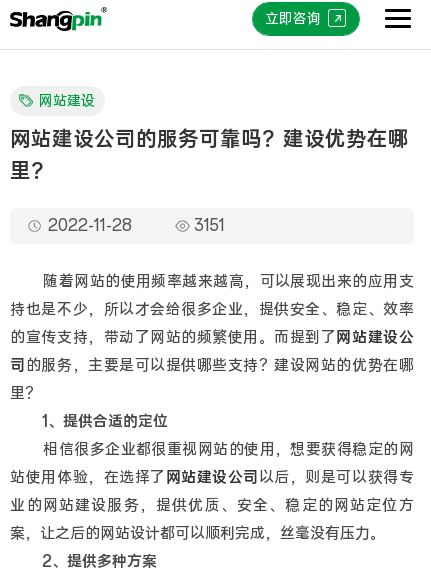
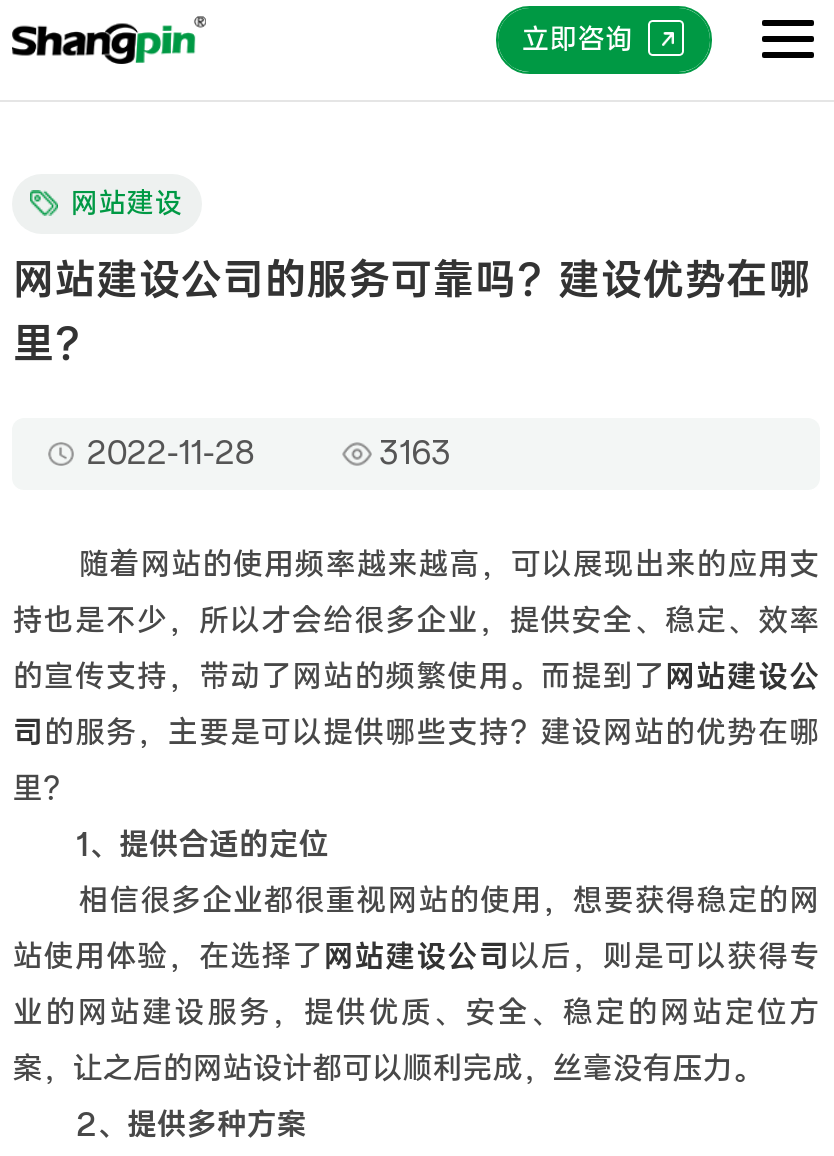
[194,216,225,235] 3151 -> [380,434,452,472] 3163

